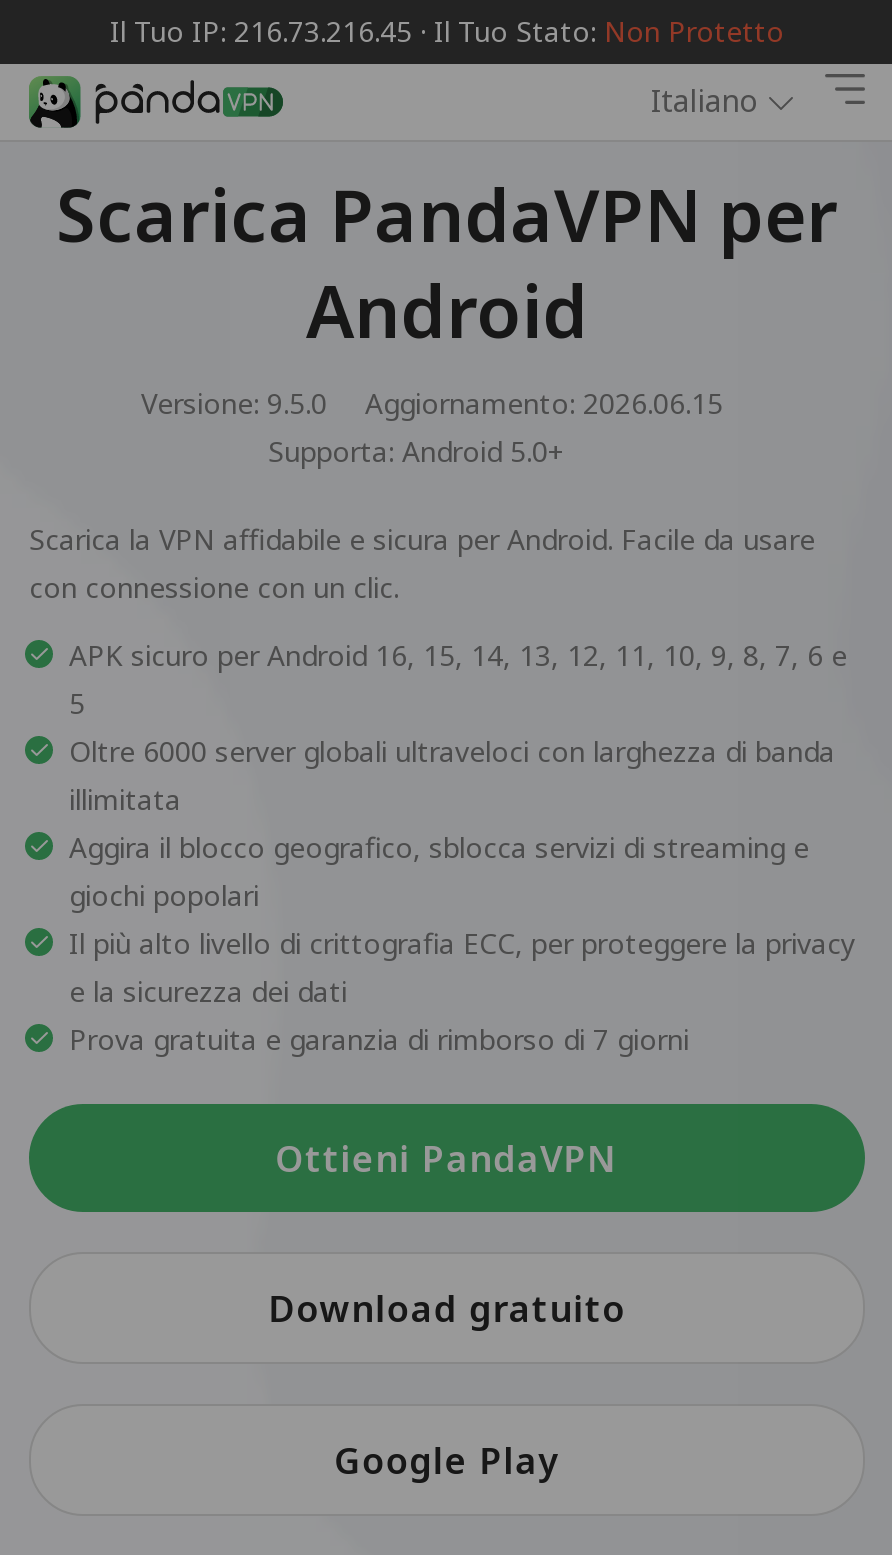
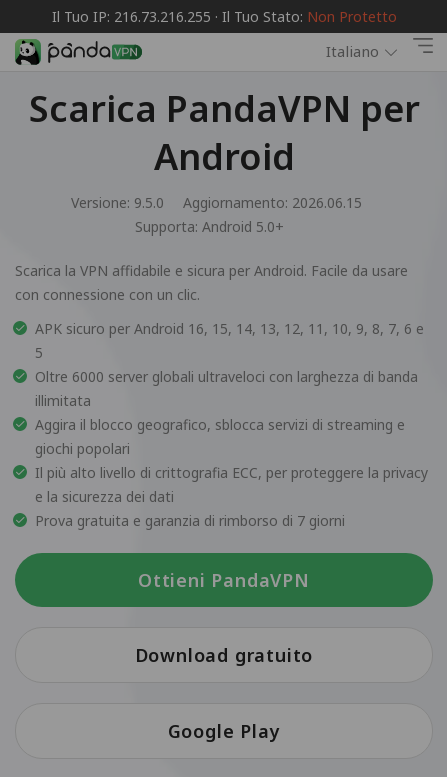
[110,12,784,50] Il Tuo IP: 216.73.216.45 · Il Tuo Stato: Non Protetto -> [51,7,396,26] Il Tuo IP: 216.73.216.255 · Il Tuo Stato: Non Protetto

